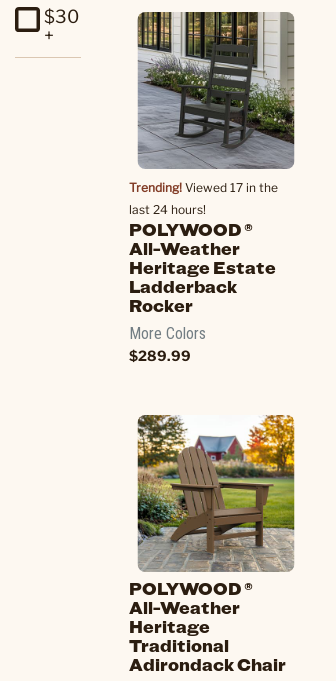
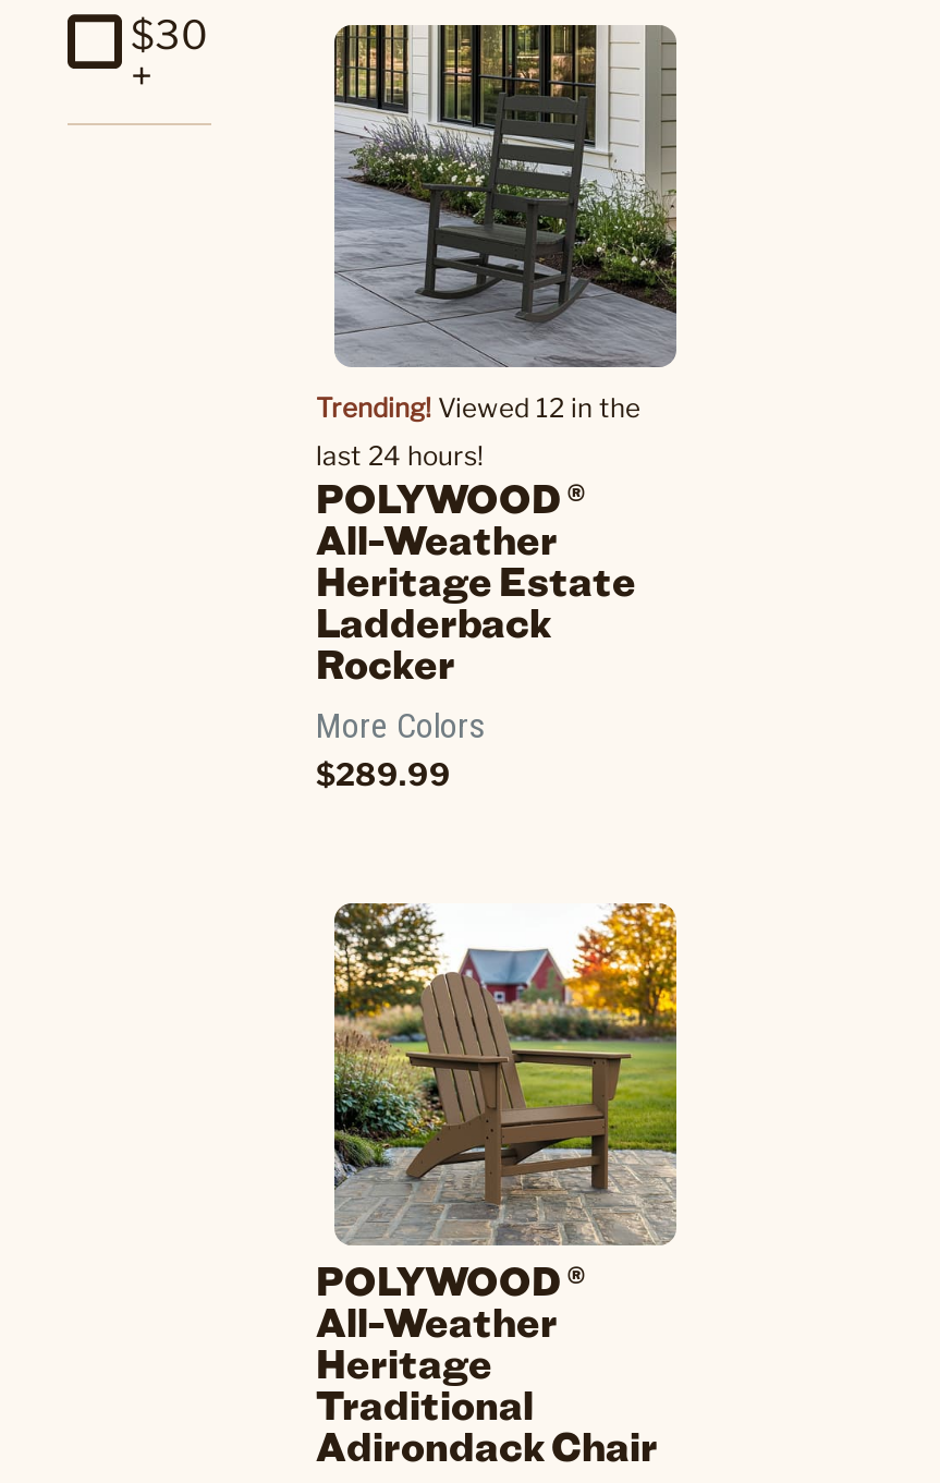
[129,180,278,195] Trending! Viewed 17 in the -> [316,391,640,424] Trending! Viewed 12 in the

